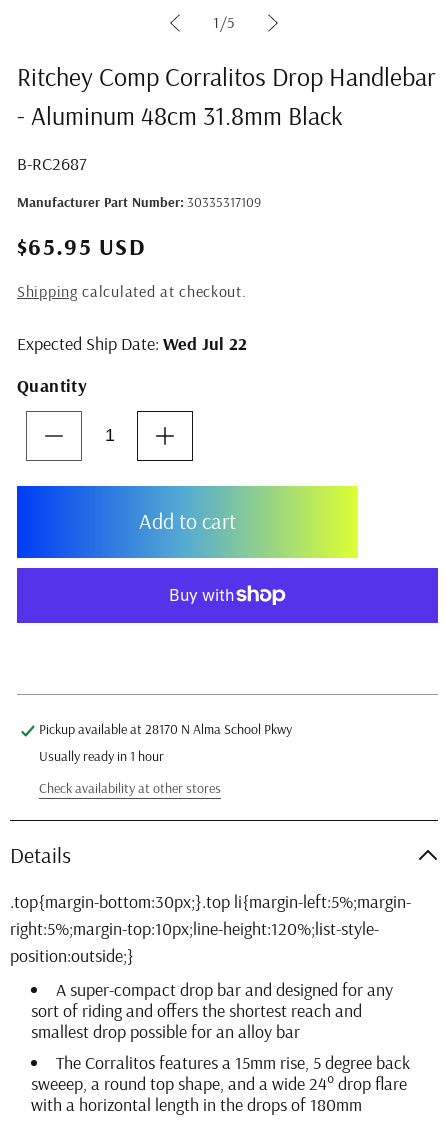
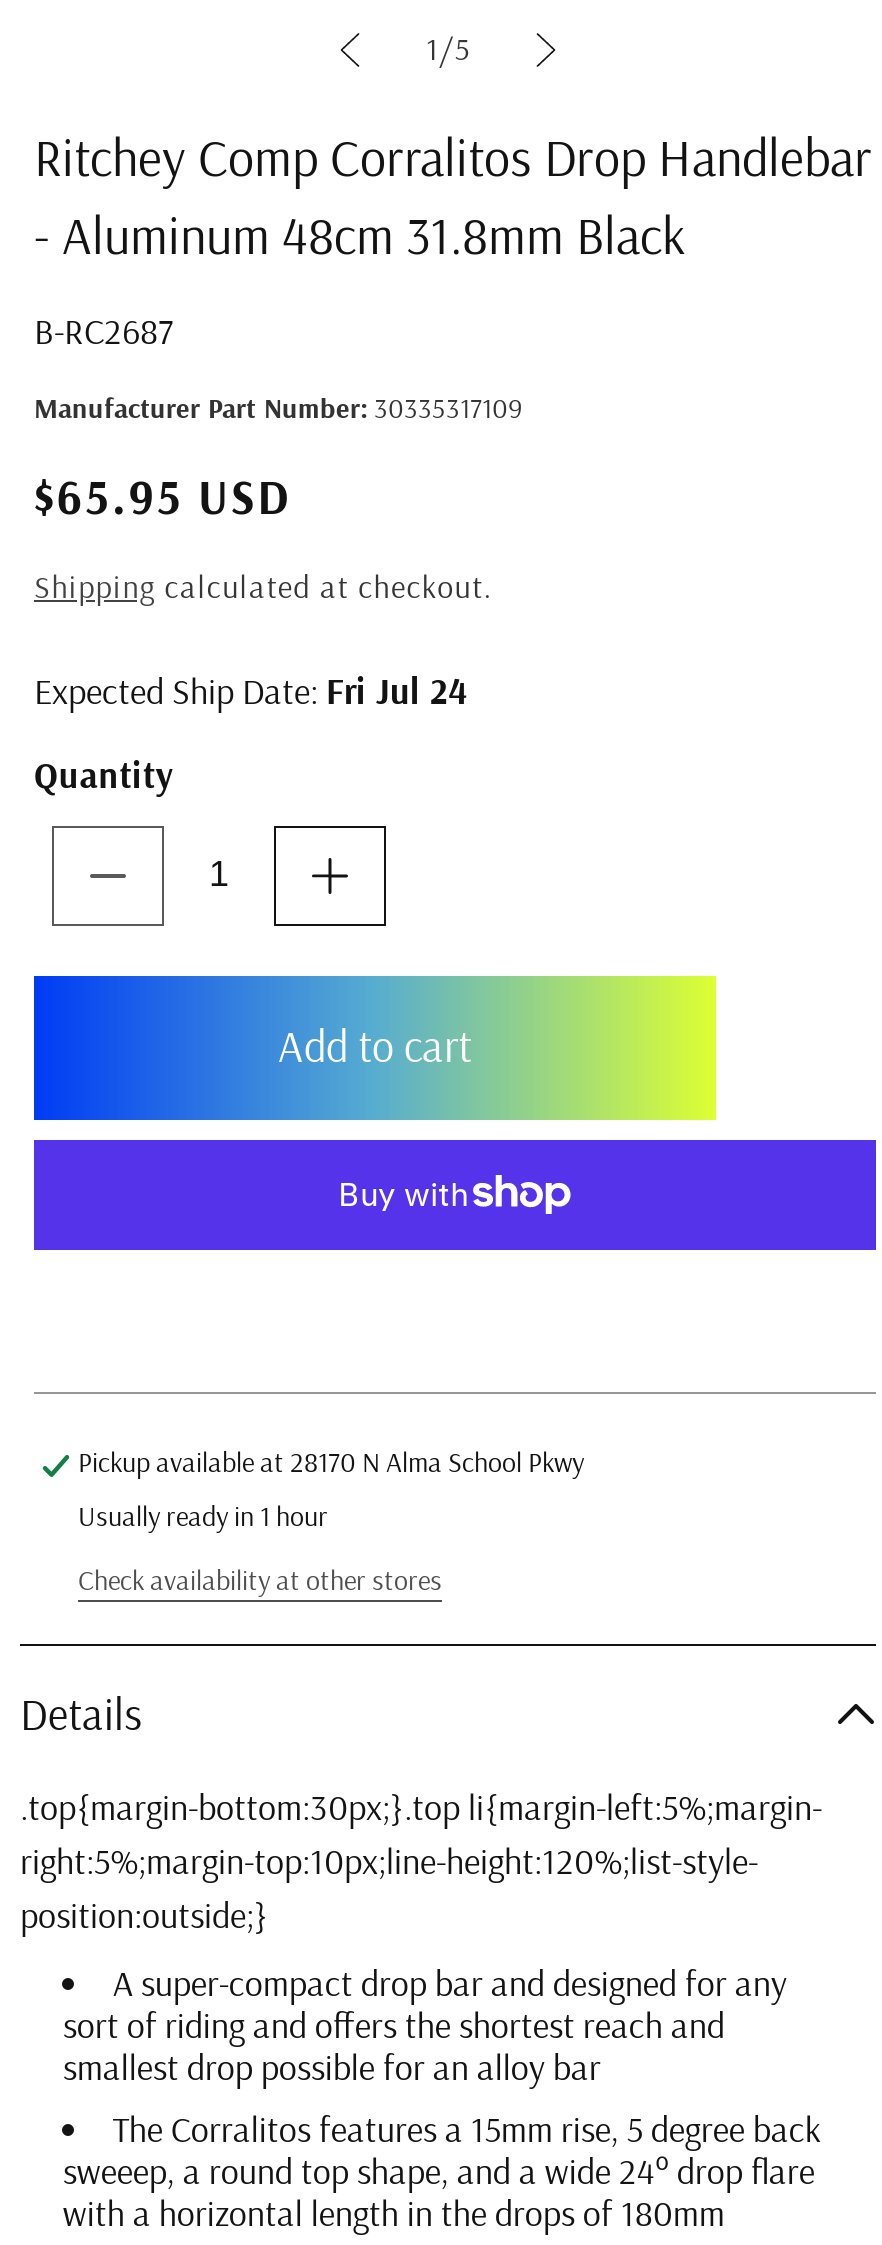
[17,331,247,354] Expected Ship Date: Wed Jul 22 -> [34,667,468,713] Expected Ship Date: Fri Jul 24

